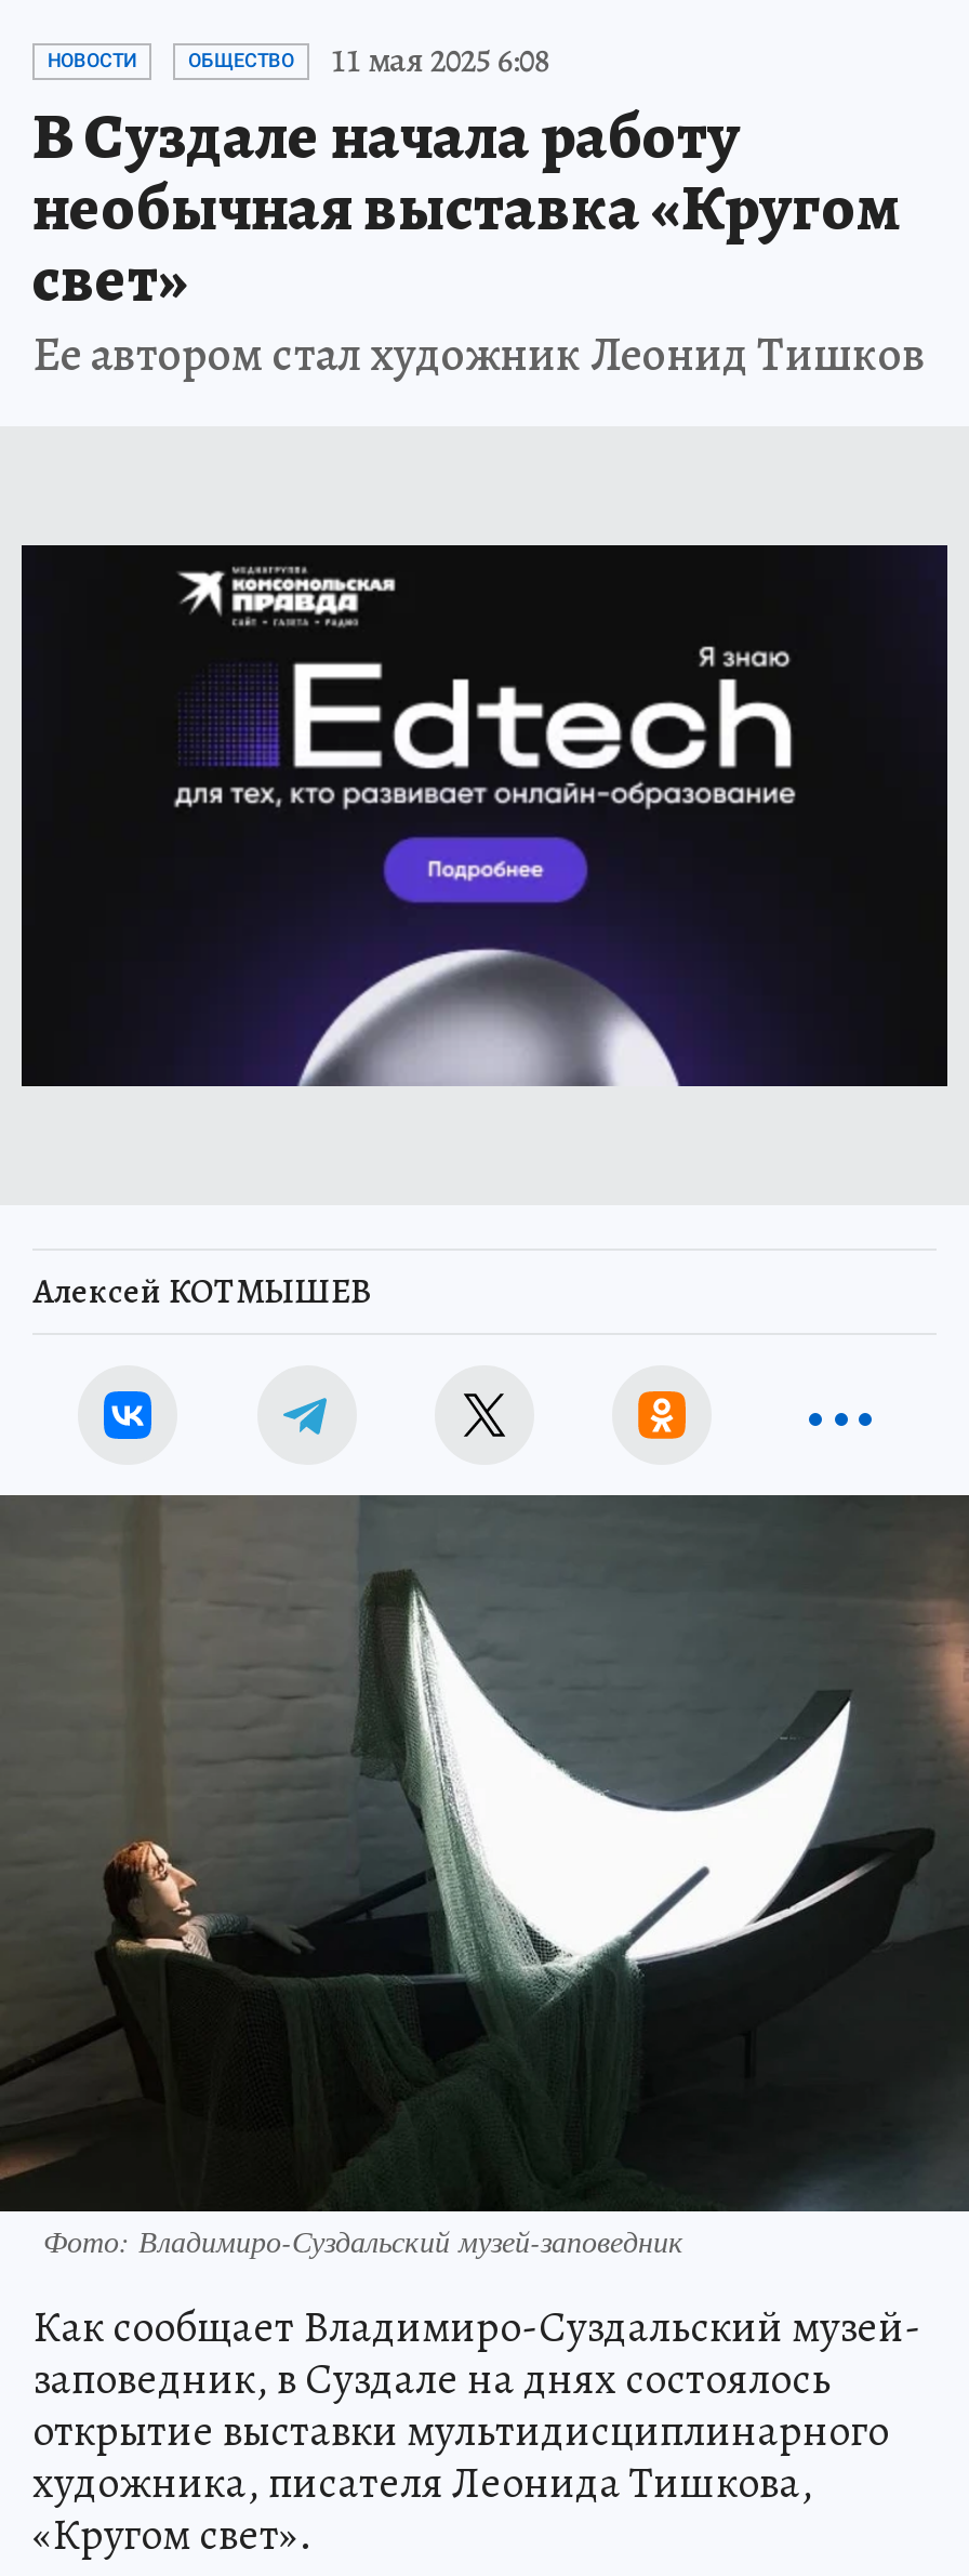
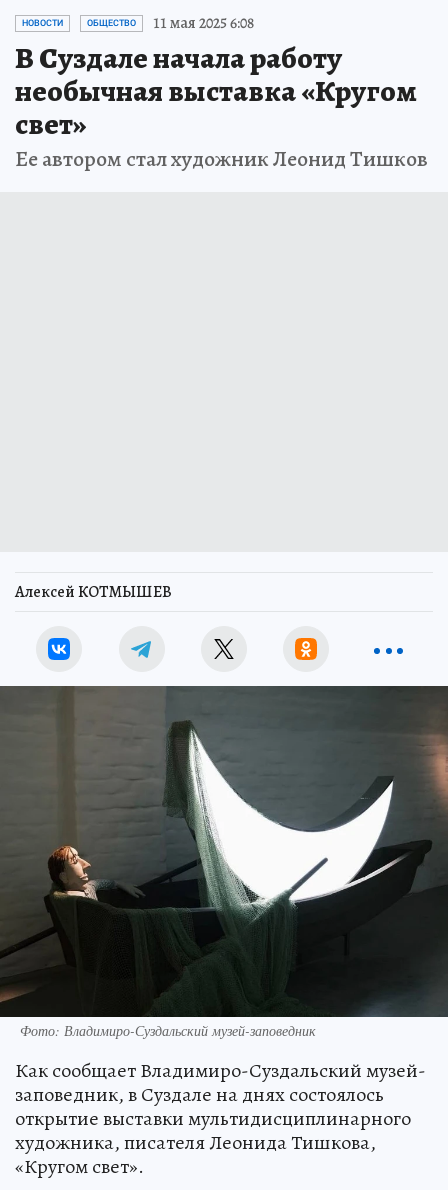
[19,543,950,1088] [image] -> none

